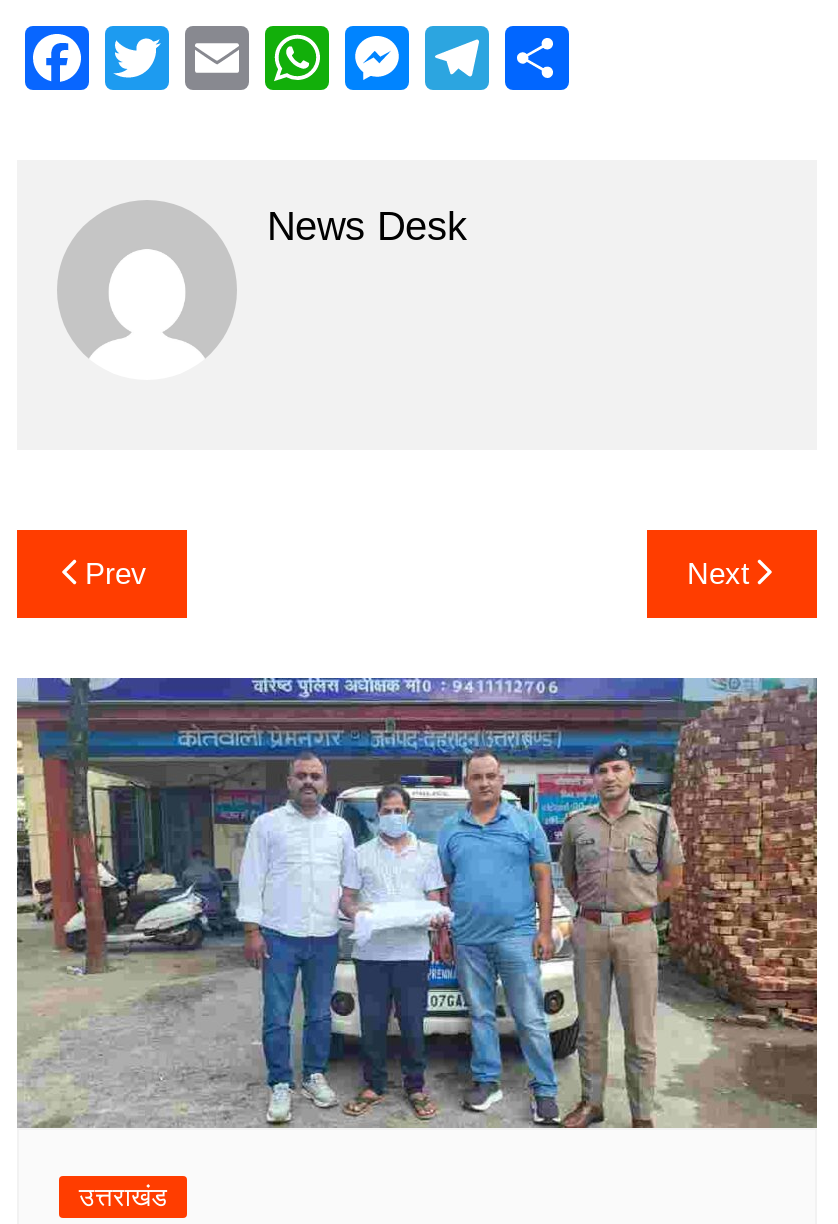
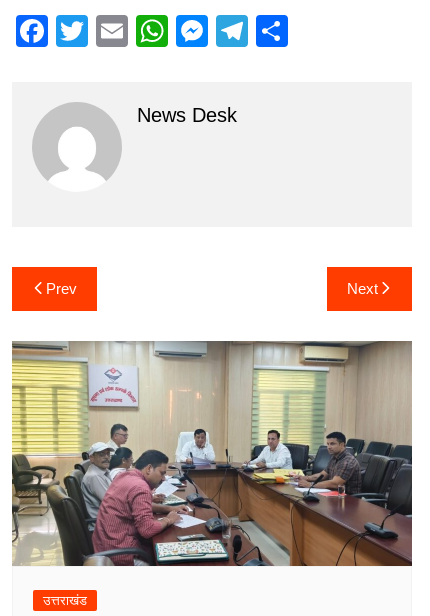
[15,677,819,1129] [image] -> [11,340,413,567] [image]

